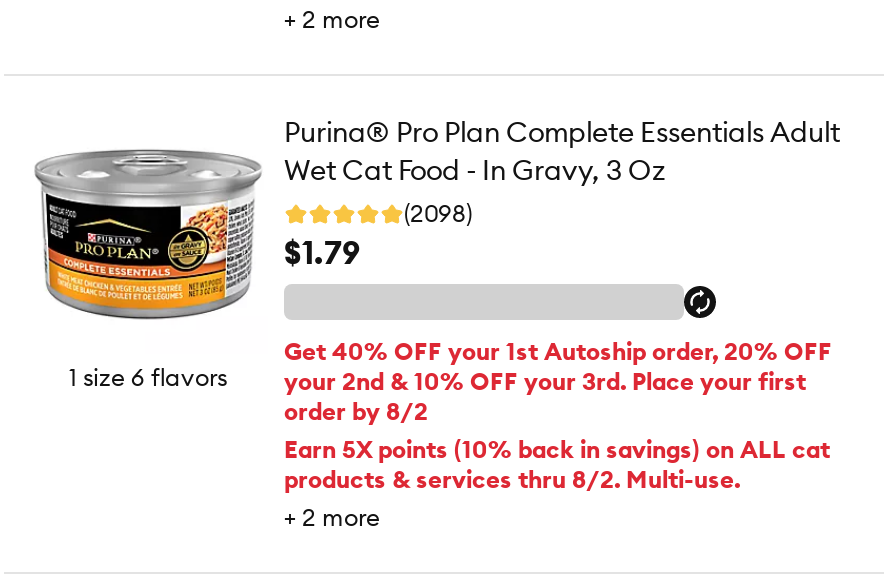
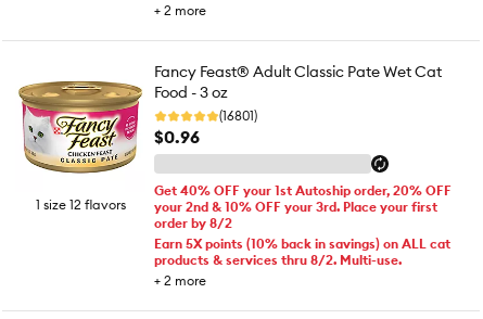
[34,114,840,318] [image] | Purina® Pro Plan Complete Essentials Adult | Wet Cat Food - In Gravy, 3 Oz | (2098) | $1.79 -> [18,62,442,173] [image] | Fancy Feast® Adult Classic Pate Wet Cat | Food - 3 oz | (16801) | $0.96
[69,362,806,396] 1 size 6 flavors your 2nd & 10% OFF your 3rd. Place your first -> [35,197,437,215] 1 size 12 flavors your 2nd & 10% OFF your 3rd. Place your first

